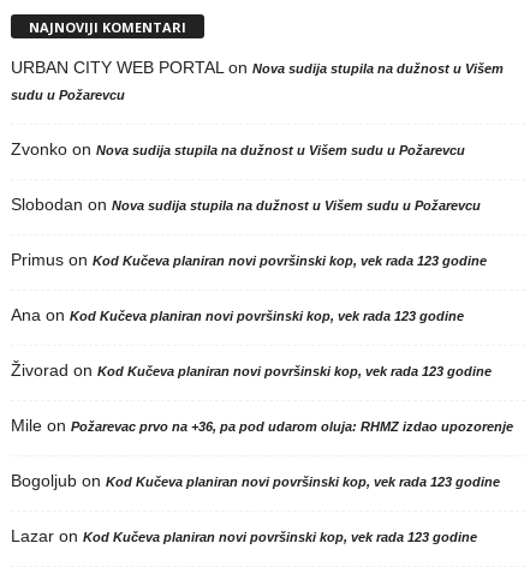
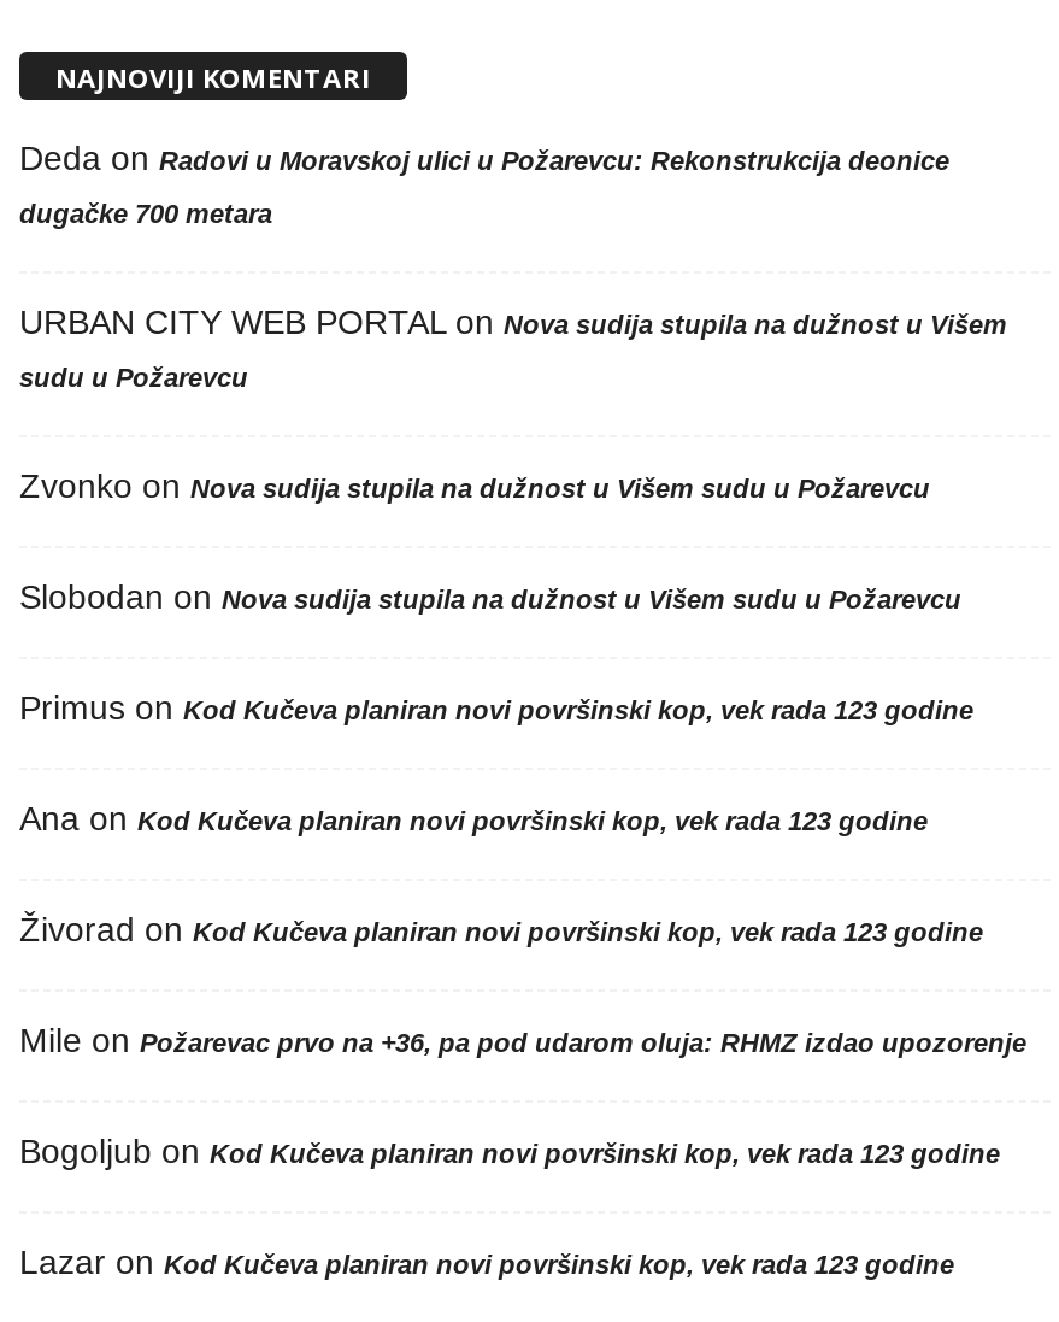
none -> [19,140,949,229] Deda on Radovi u Moravskoj ulici u Požarevcu: Rekonstrukcija deonice | dugačke 700 metara

